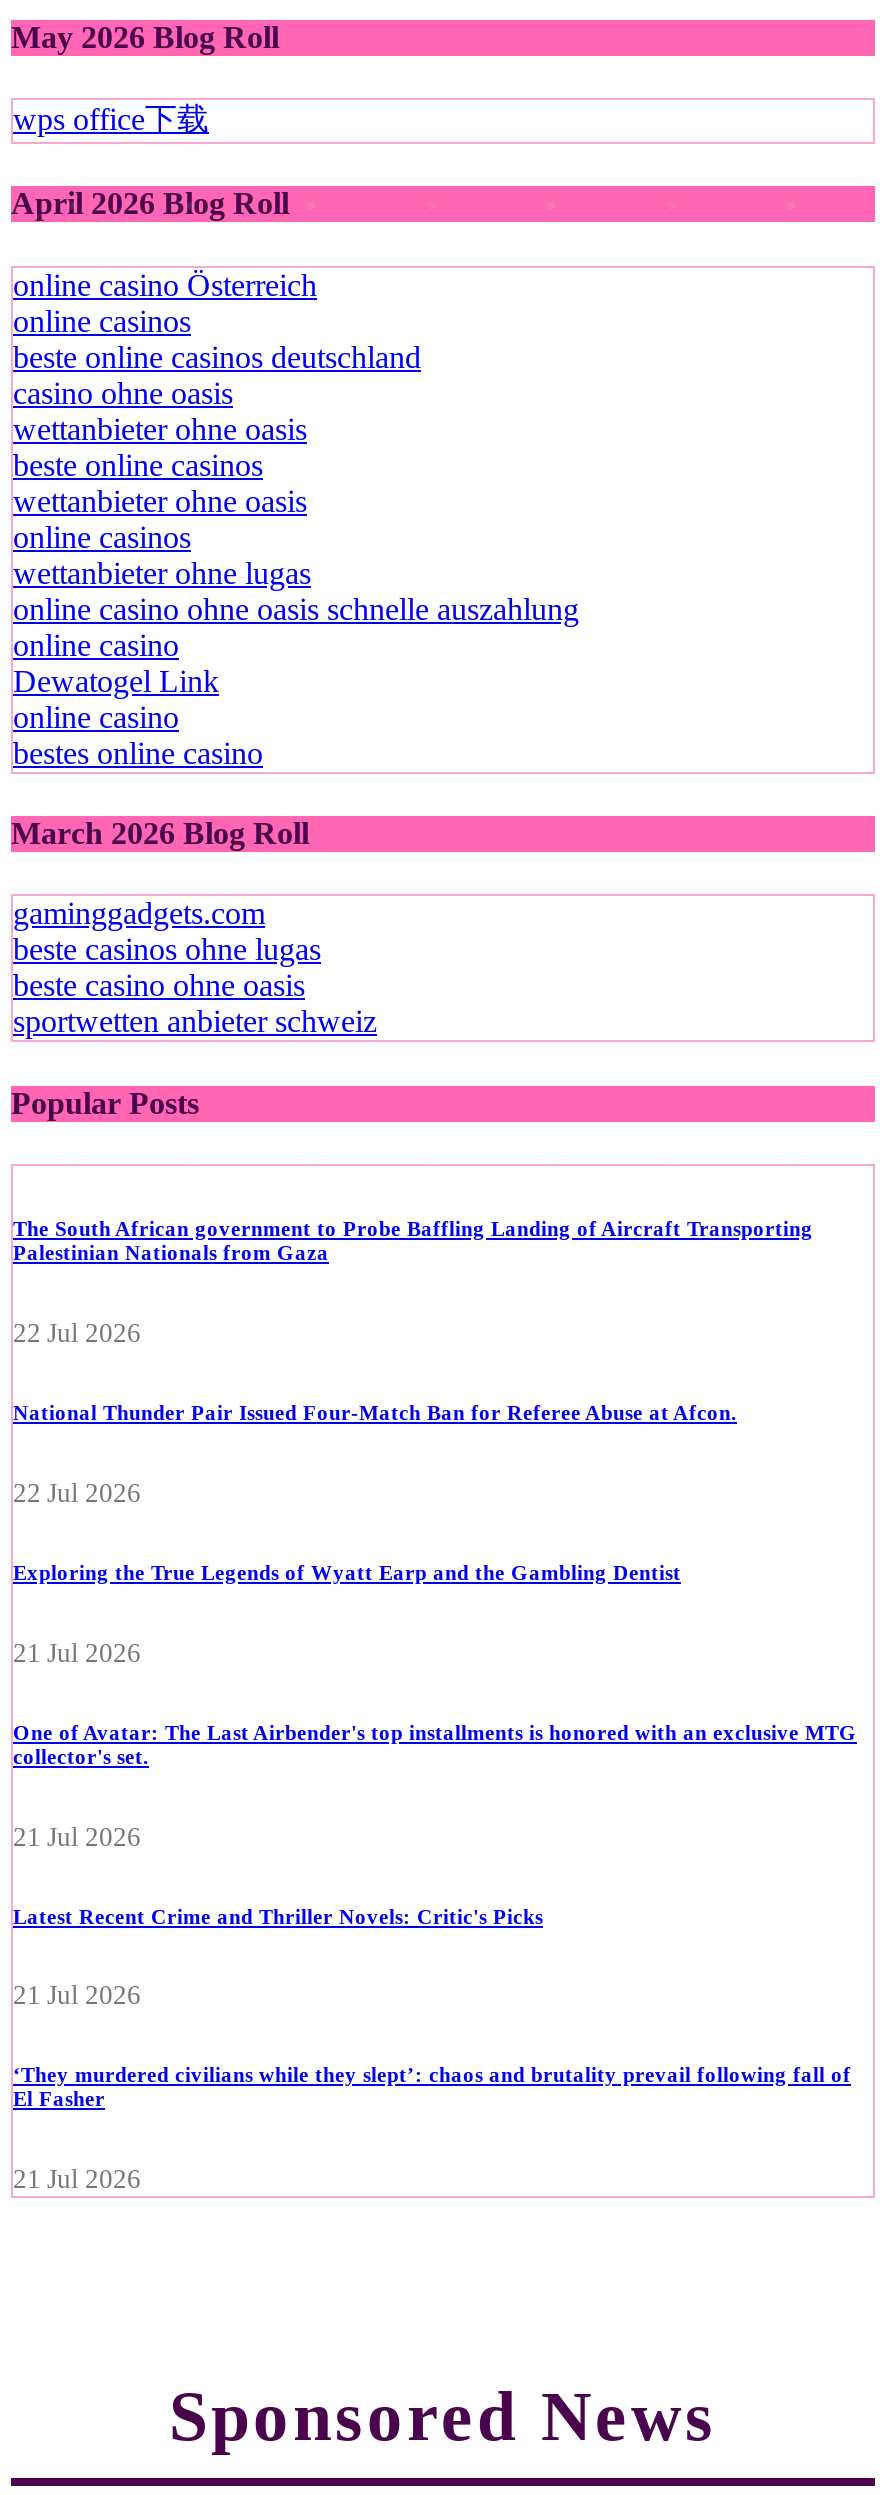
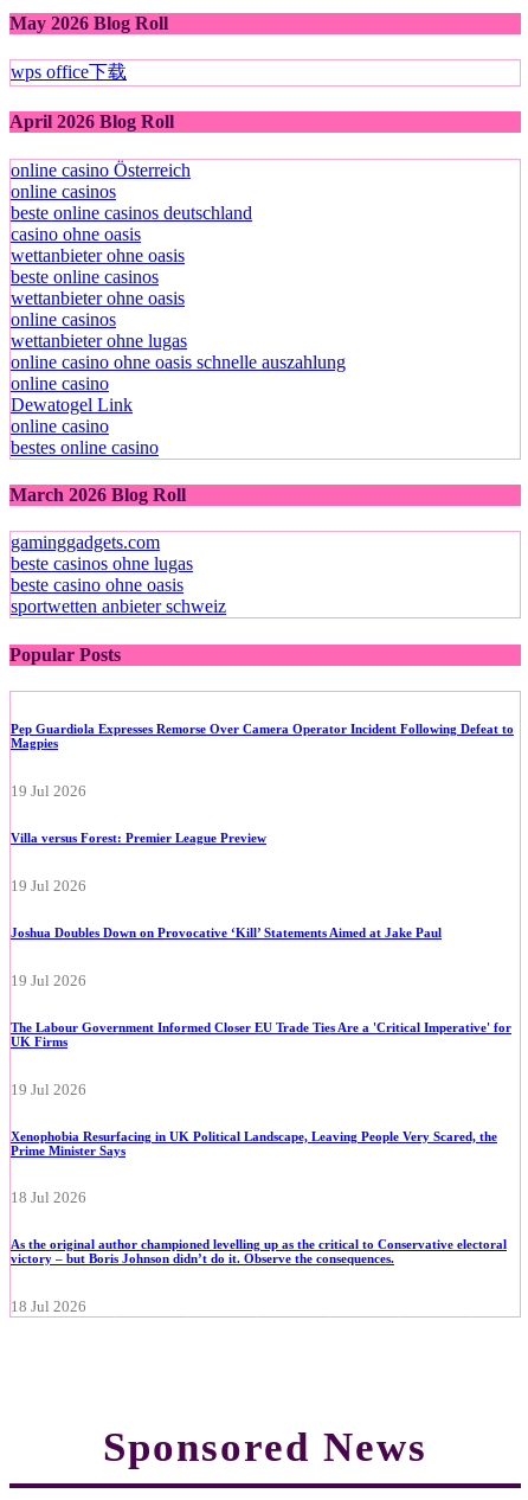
[13,1216,813,1264] The South African government to Probe Baffling Landing of Aircraft Transporting | Palestinian Nationals from Gaza -> [11,721,514,750] Pep Guardiola Expresses Remorse Over Camera Operator Incident Following Defeat to | Magpies
[13,1317,141,1347] 22 Jul 2026 -> [11,782,86,799] 19 Jul 2026
[13,1399,737,1423] National Thunder Pair Issued Four-Match Ban for Referee Abuse at Afcon. -> [11,830,266,844] Villa versus Forest: Premier League Preview
[13,1477,141,1507] 22 Jul 2026 -> [11,876,86,894] 19 Jul 2026
[13,1559,681,1583] Exploring the True Legends of Wyatt Earp and the Gambling Dentist -> [11,925,442,939] Joshua Doubles Down on Provocative ‘Kill’ Statements Aimed at Jake Paul
[13,1637,141,1667] 21 Jul 2026 -> [11,971,86,989] 19 Jul 2026
[13,1719,857,1767] One of Avatar: The Last Airbender's top installments is honored with an exclusive MTG | collector's set. -> [11,1020,511,1048] The Labour Government Informed Closer EU Trade Ties Are a 'Critical Imperative' for | UK Firms
[13,1821,141,1851] 21 Jul 2026 -> [11,1080,86,1098] 19 Jul 2026
[13,1903,543,1927] Latest Recent Crime and Thriller Novels: Critic's Picks -> [11,1129,497,1157] Xenophobia Resurfacing in UK Political Landscape, Leaving People Very Scared, the | Prime Minister Says
[13,1981,141,2011] 21 Jul 2026 -> [11,1189,86,1207] 18 Jul 2026
[13,2063,851,2111] ‘They murdered civilians while they slept’: chaos and brutality prevail following fall of | El Fasher -> [11,1238,507,1266] As the original author championed levelling up as the critical to Conservative electoral | victory – but Boris Johnson didn’t do it. Observe the consequences.
[13,2165,141,2195] 21 Jul 2026 -> [11,1298,86,1316] 18 Jul 2026

